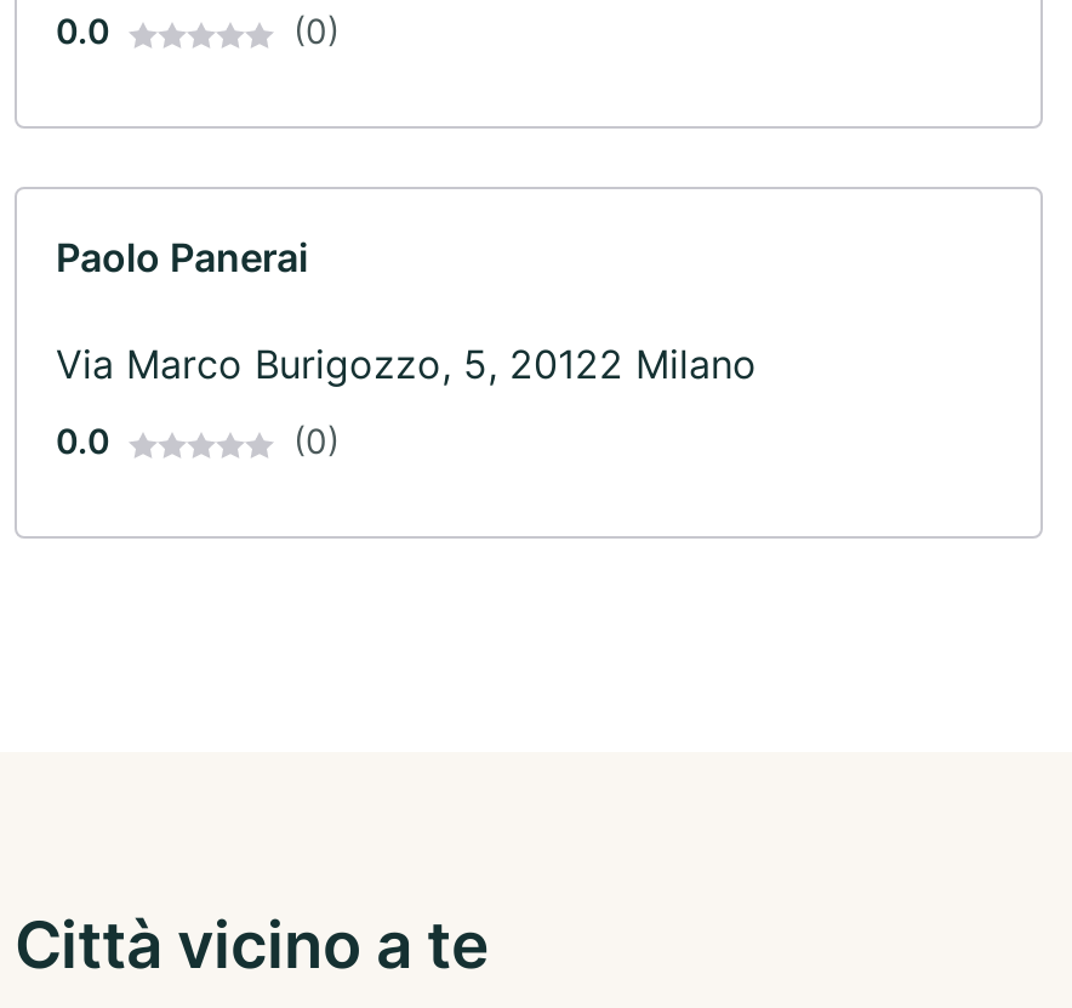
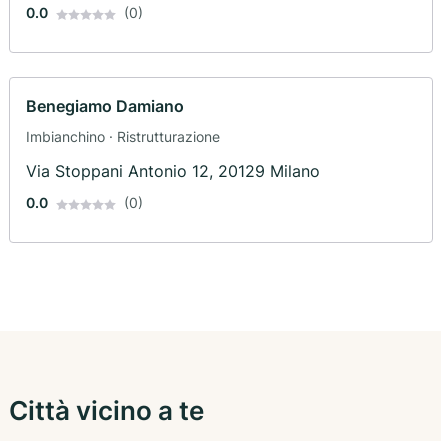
[56,234,757,389] Paolo Panerai | Via Marco Burigozzo, 5, 20122 Milano -> [26,96,320,181] Benegiamo Damiano | Imbianchino · Ristrutturazione | Via Stoppani Antonio 12, 20129 Milano

